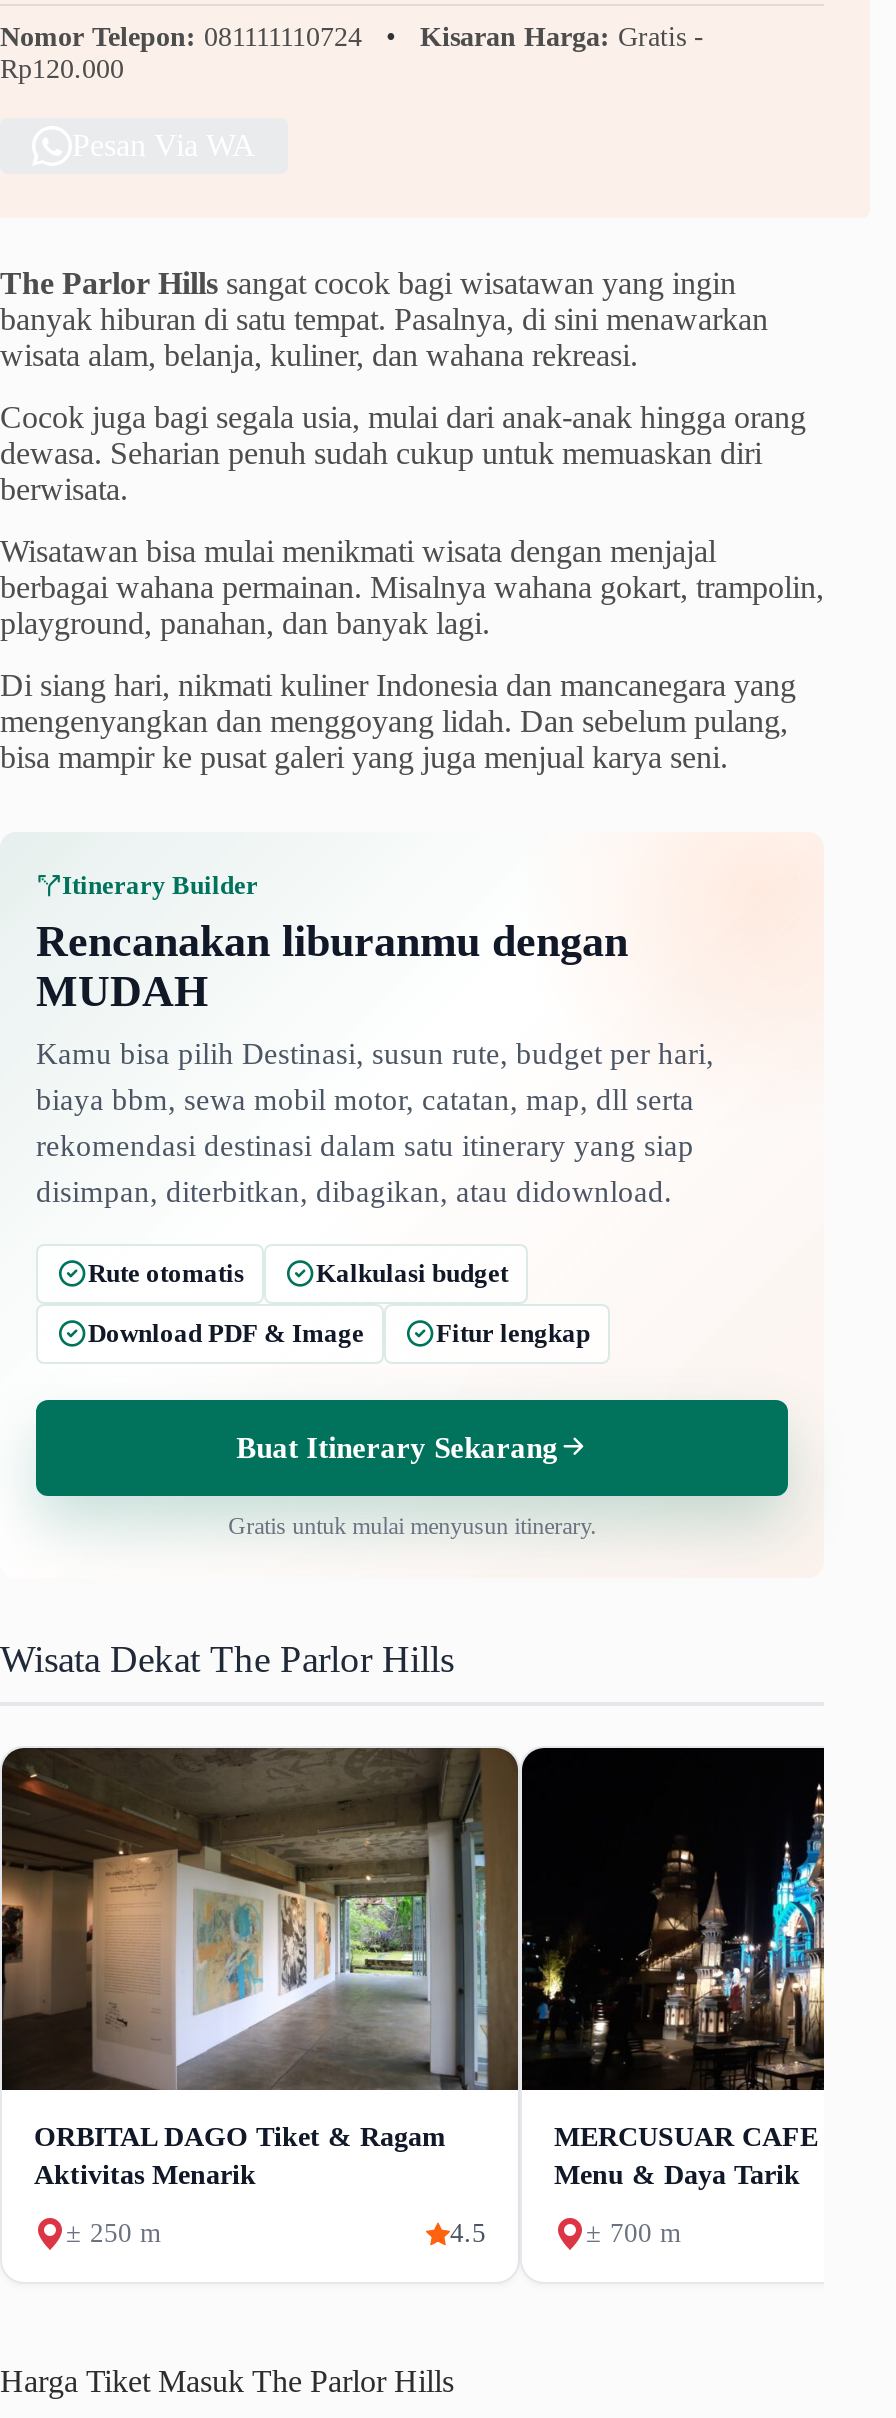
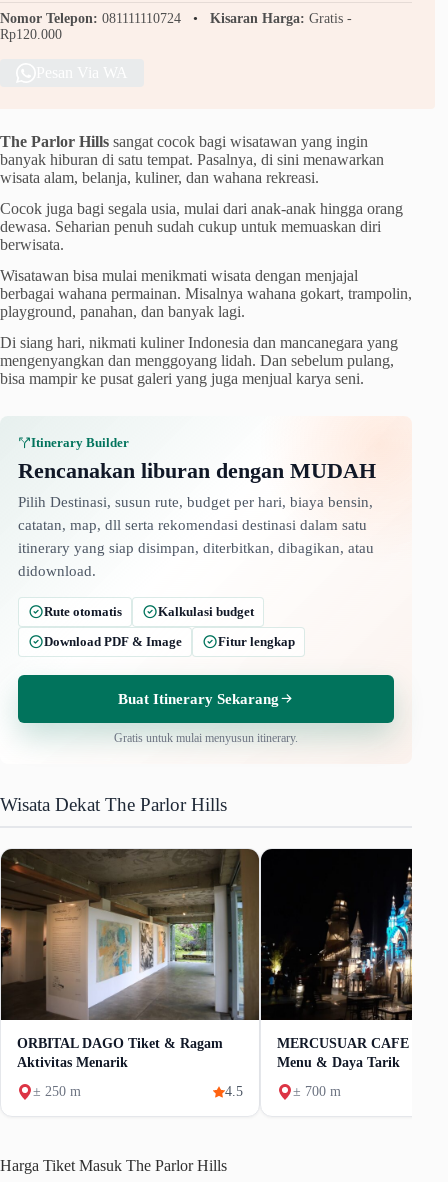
[36,915,714,1207] Rencanakan liburanmu dengan | MUDAH | Kamu bisa pilih Destinasi, susun rute, budget per hari, | biaya bbm, sewa mobil motor, catatan, map, dll serta | rekomendasi destinasi dalam satu itinerary yang siap | disimpan, diterbitkan, dibagikan, atau didownload. -> [18,457,376,578] Rencanakan liburan dengan MUDAH | Pilih Destinasi, susun rute, budget per hari, biaya bensin, | catatan, map, dll serta rekomendasi destinasi dalam satu | itinerary yang siap disimpan, diterbitkan, dibagikan, atau | didownload.

